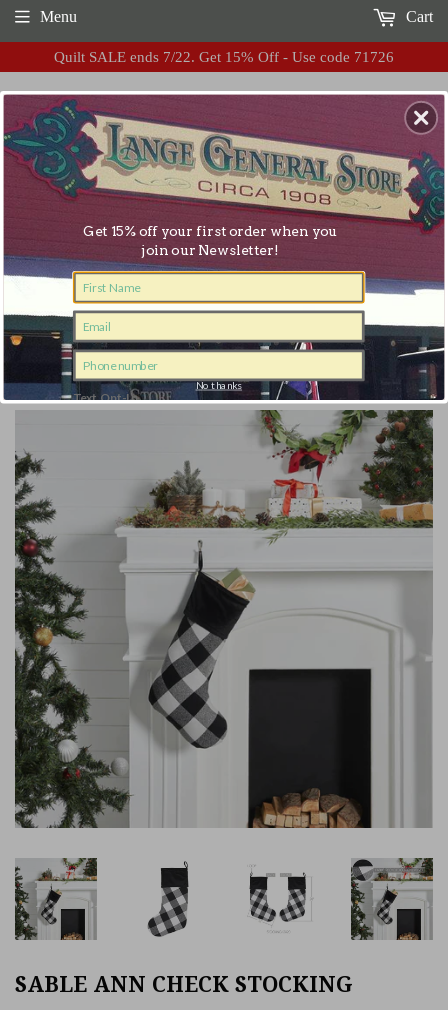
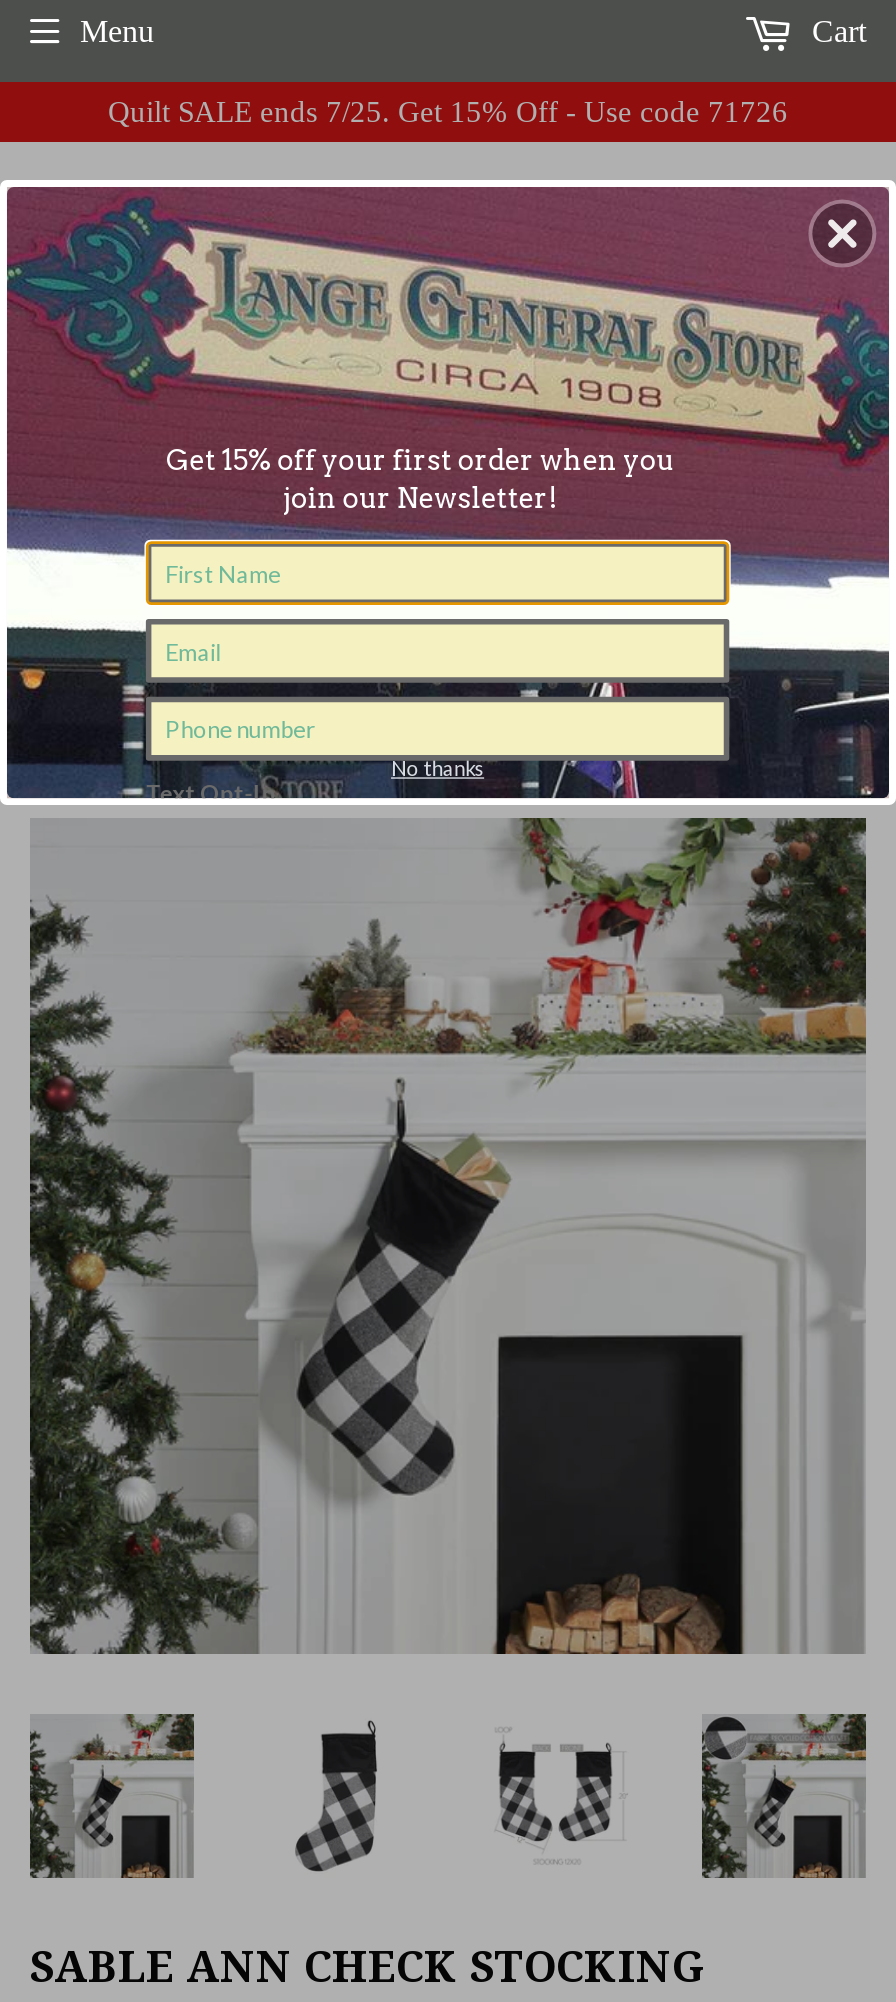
[54,49,394,65] Quilt SALE ends 7/22. Get 15% Off - Use code 71726 -> [108,96,788,128] Quilt SALE ends 7/25. Get 15% Off - Use code 71726

